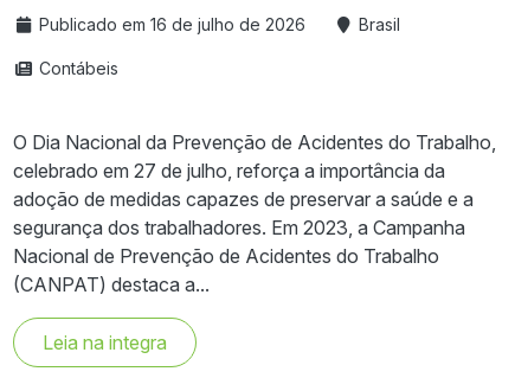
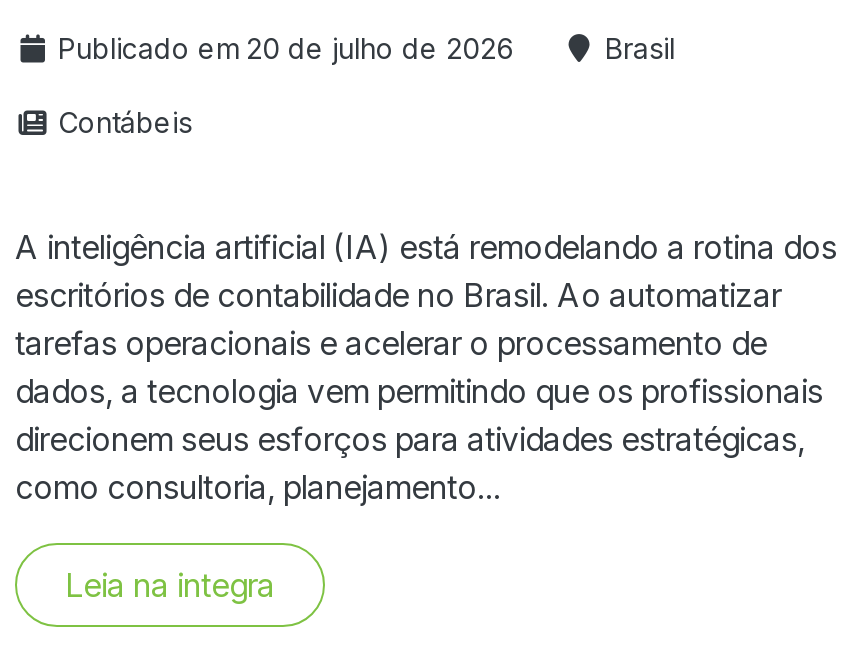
[34,14,305,34] Publicado em 16 de julho de 2026 -> [50,31,514,65] Publicado em 20 de julho de 2026
[13,130,496,296] O Dia Nacional da Prevenção de Acidentes do Trabalho, | celebrado em 27 de julho, reforça a importância da | adoção de medidas capazes de preservar a saúde e a | segurança dos trabalhadores. Em 2023, a Campanha | Nacional de Prevenção de Acidentes do Trabalho | (CANPAT) destaca a... -> [15,227,837,507] A inteligência artificial (IA) está remodelando a rotina dos | escritórios de contabilidade no Brasil. Ao automatizar | tarefas operacionais e acelerar o processamento de | dados, a tecnologia vem permitindo que os profissionais | direcionem seus esforços para atividades estratégicas, | como consultoria, planejamento...

